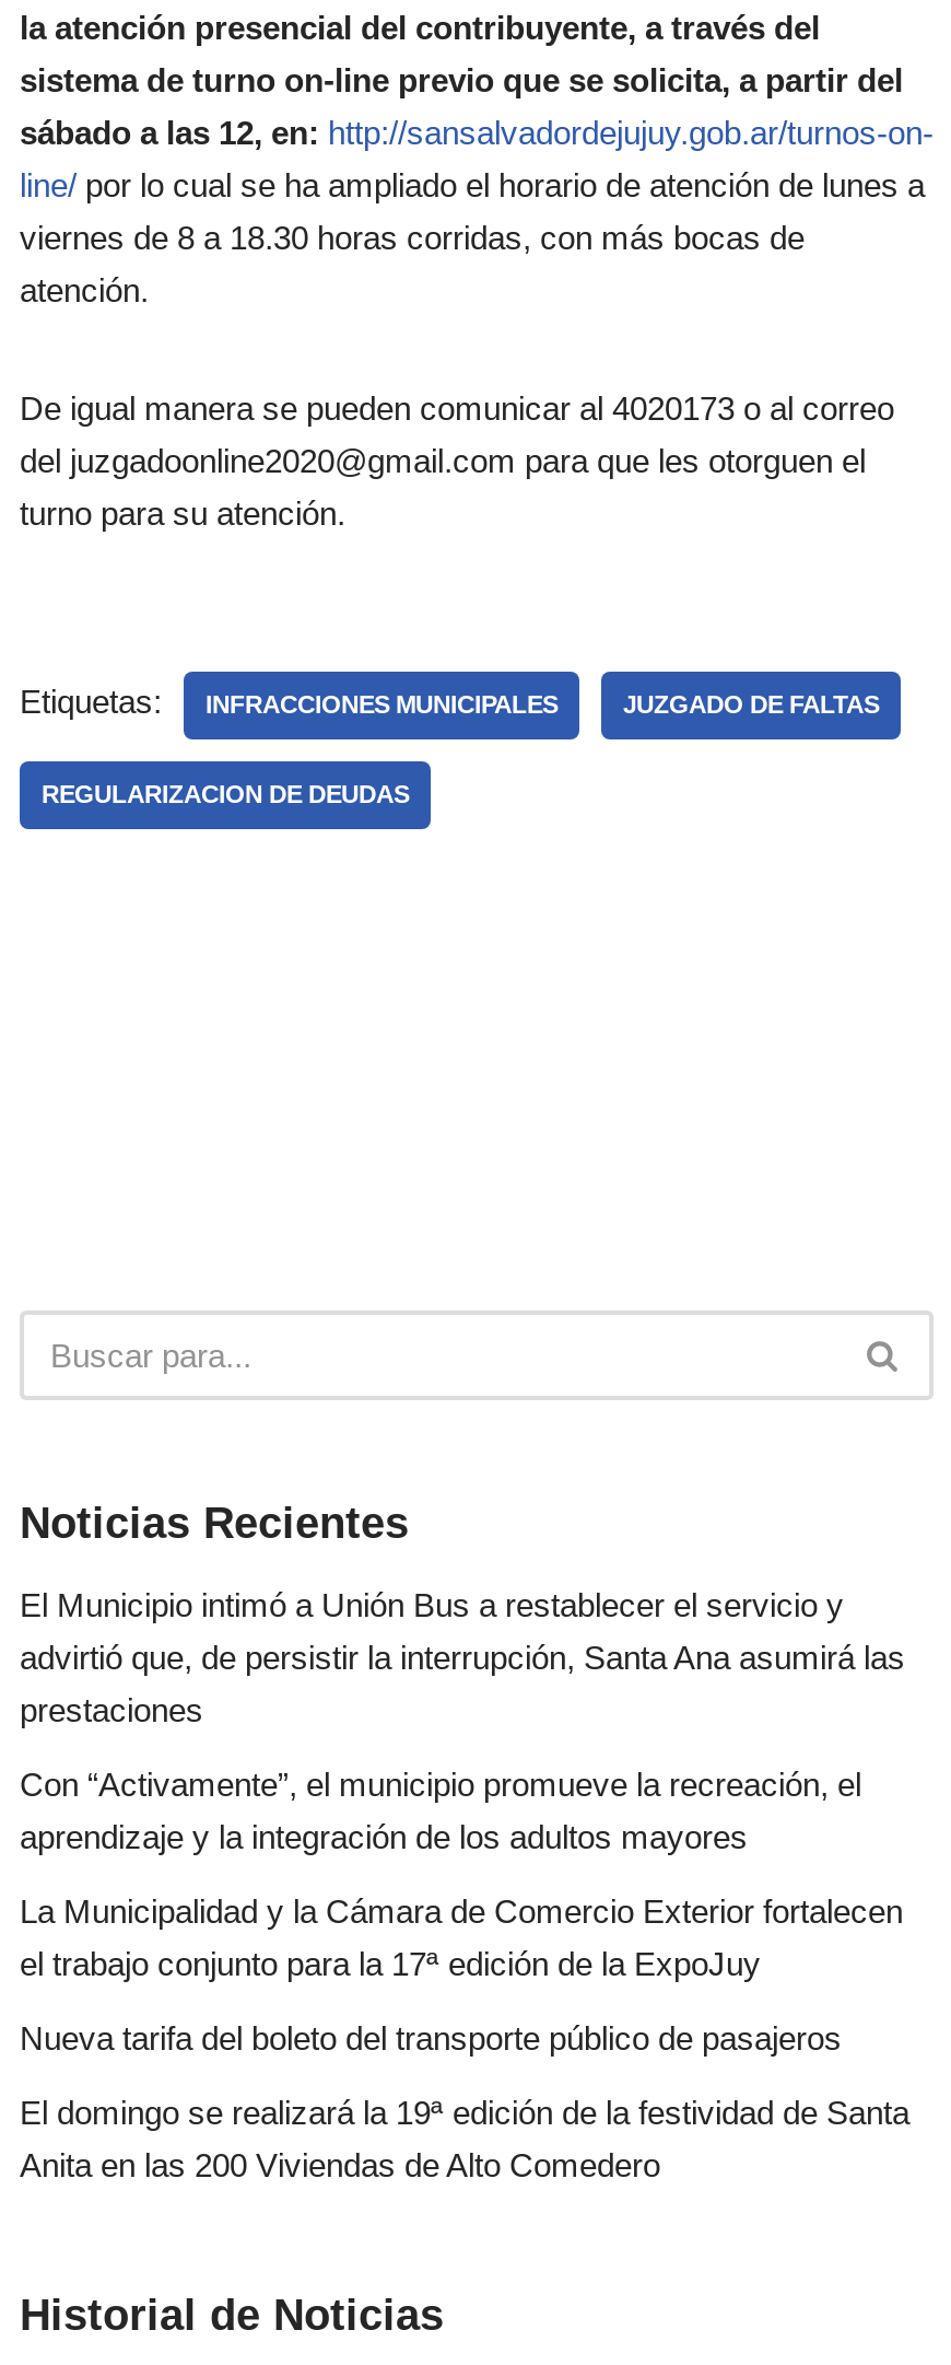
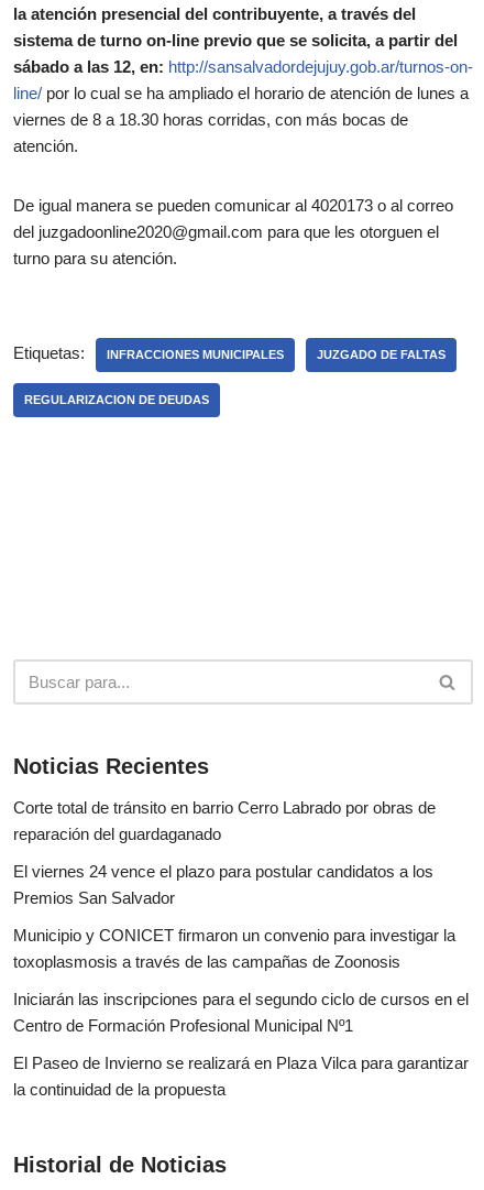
[20,1587,905,1729] El Municipio intimó a Unión Bus a restablecer el servicio y | advirtió que, de persistir la interrupción, Santa Ana asumirá las | prestaciones -> [13,798,436,843] Corte total de tránsito en barrio Cerro Labrado por obras de | reparación del guardaganado
[20,1766,861,1856] Con “Activamente”, el municipio promueve la recreación, el | aprendizaje y la integración de los adultos mayores -> [13,862,433,907] El viernes 24 vence el plazo para postular candidatos a los | Premios San Salvador
[20,1893,903,1983] La Municipalidad y la Cámara de Comercio Exterior fortalecen | el trabajo conjunto para la 17ª edición de la ExpoJuy -> [13,926,455,971] Municipio y CONICET firmaron un convenio para investigar la | toxoplasmosis a través de las campañas de Zoonosis
[20,2020,842,2057] Nueva tarifa del boleto del transporte público de pasajeros -> [13,990,469,1035] Iniciarán las inscripciones para el segundo ciclo de cursos en el | Centro de Formación Profesional Municipal Nº1
[20,2094,909,2184] El domingo se realizará la 19ª edición de la festividad de Santa | Anita en las 200 Viviendas de Alto Comedero -> [13,1054,469,1099] El Paseo de Invierno se realizará en Plaza Vilca para garantizar | la continuidad de la propuesta

